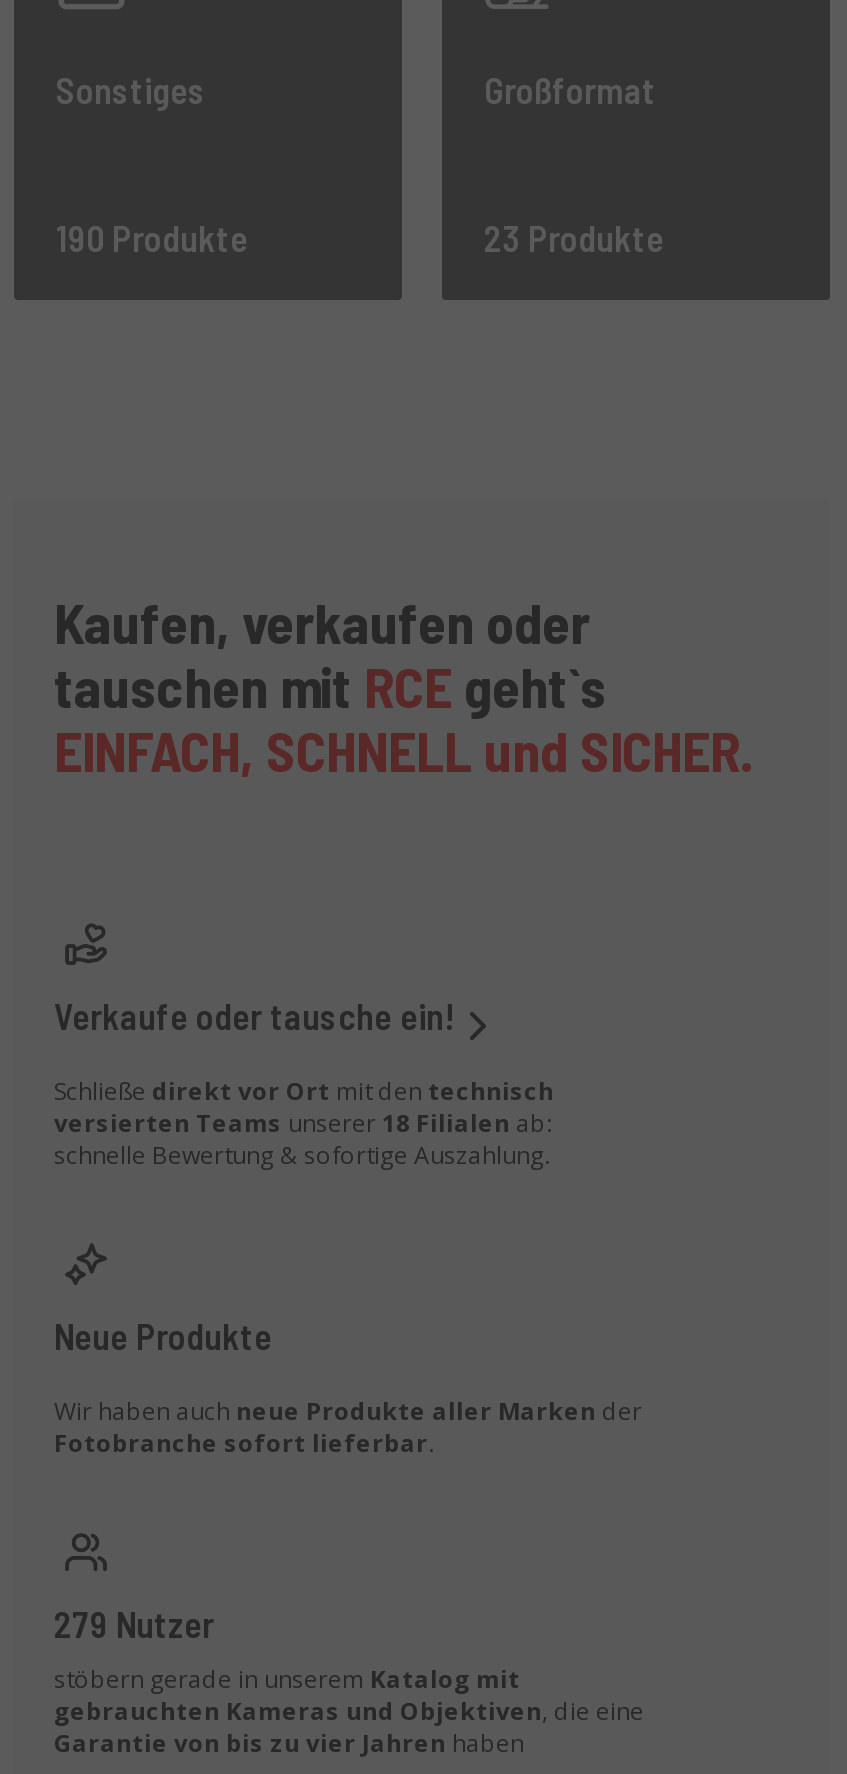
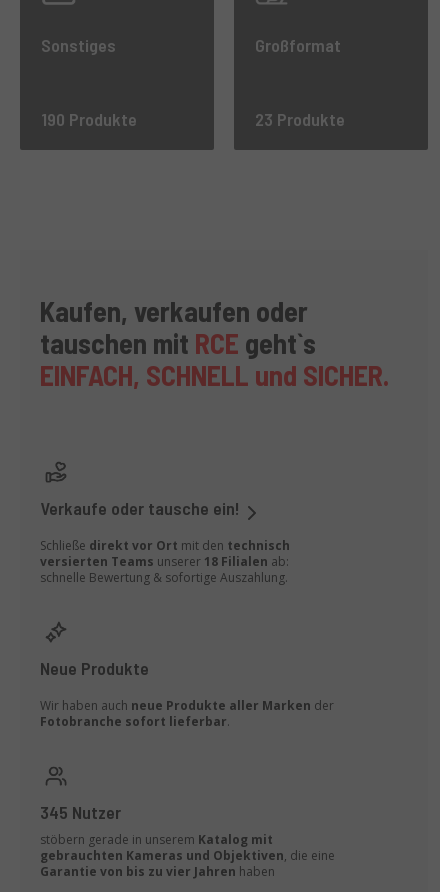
[54,1603,214,1647] 279 Nutzer -> [40,801,121,823] 345 Nutzer

